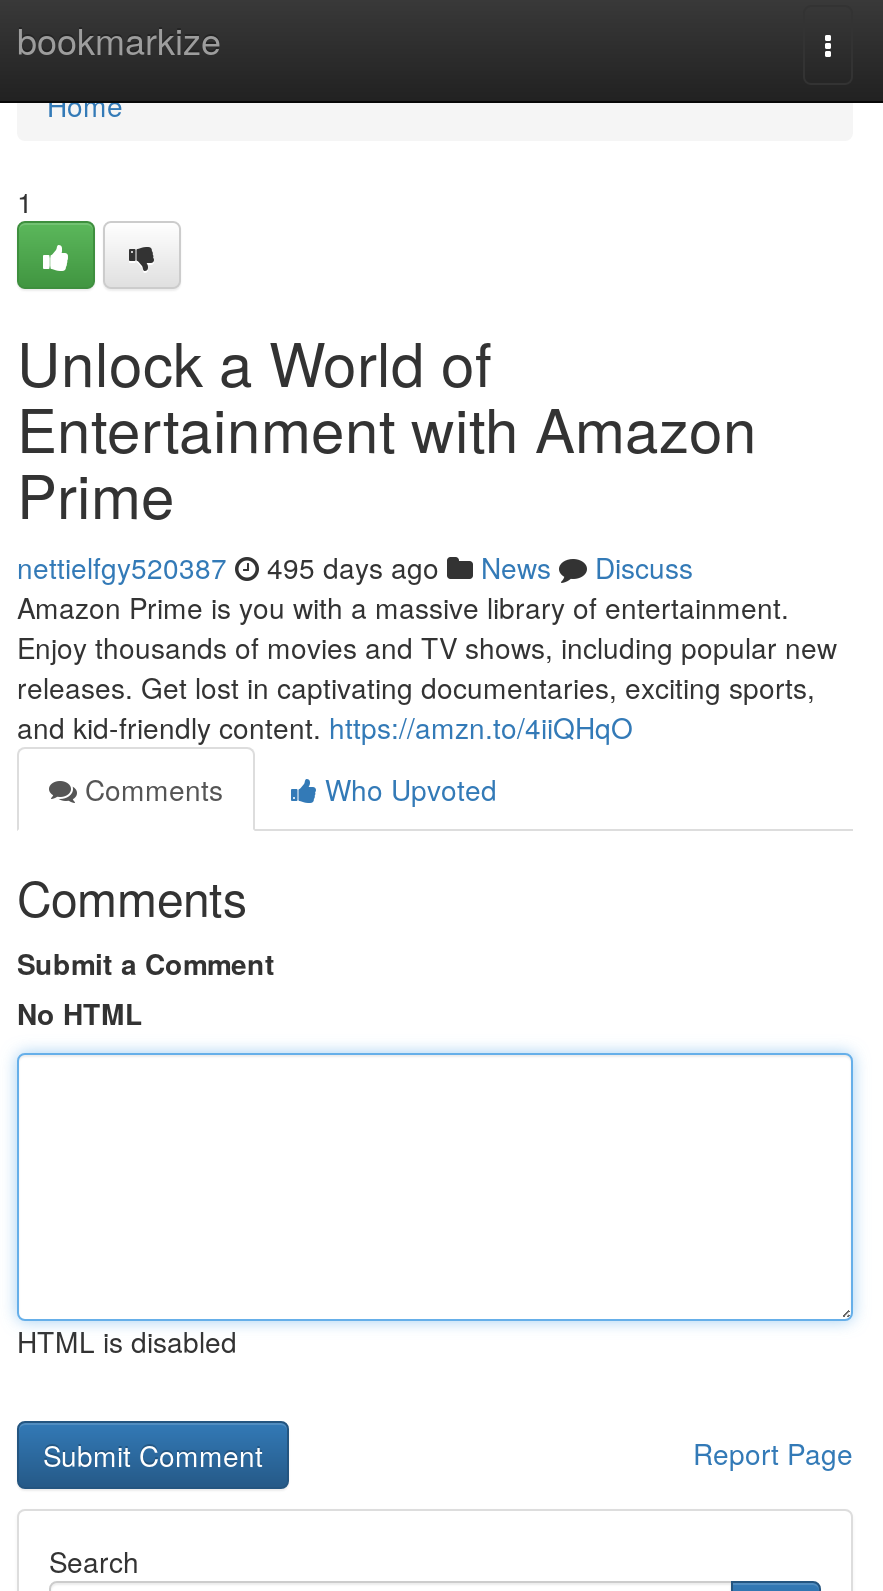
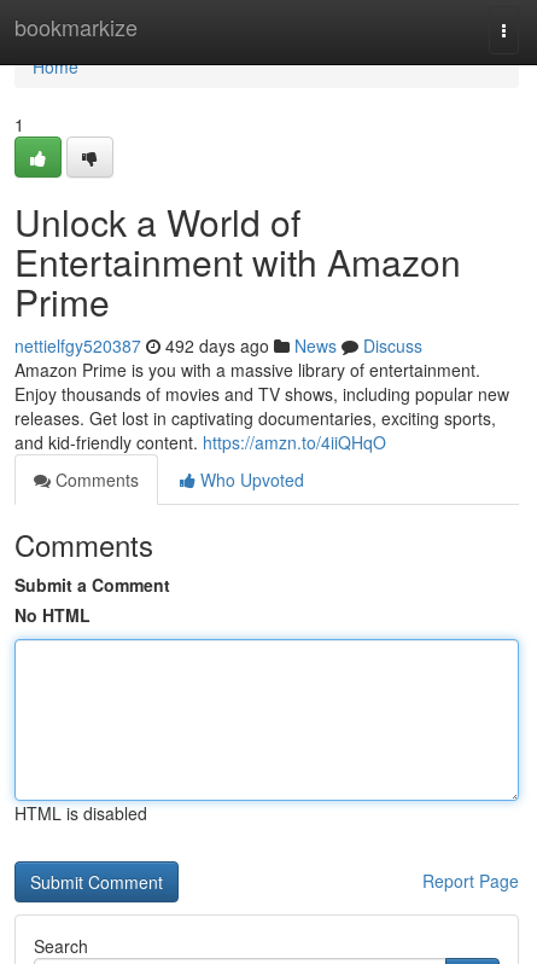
[17,547,693,587] nettielfgy520387 495 days ago News Discuss -> [14,333,422,358] nettielfgy520387 492 days ago News Discuss

